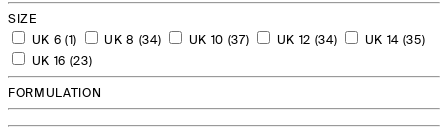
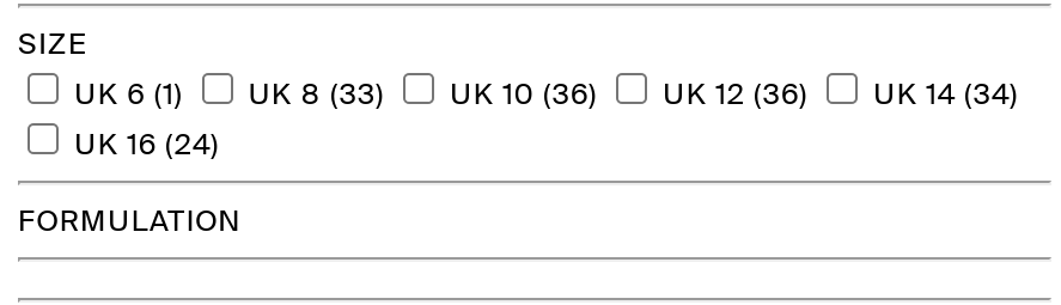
[101,32,165,48] UK 8 (34) -> [240,75,394,113] UK 8 (33)
[185,32,253,48] UK 10 (37) -> [441,75,606,113] UK 10 (36)
[273,32,341,48] UK 12 (34) -> [654,75,817,113] UK 12 (36)
[361,32,425,48] UK 14 (35) -> [865,75,1019,113] UK 14 (34)
[28,53,92,69] UK 16 (23) -> [66,125,220,163] UK 16 (24)

